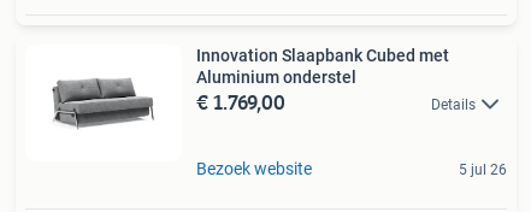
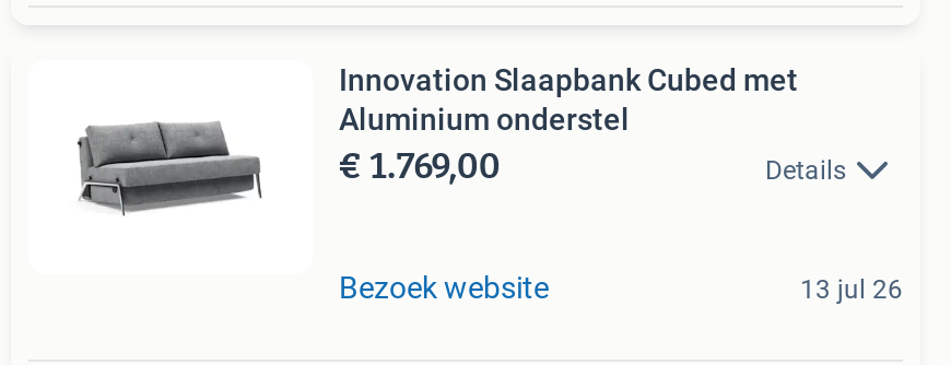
[459,161,507,178] 5 jul 26 -> [800,273,903,304] 13 jul 26

